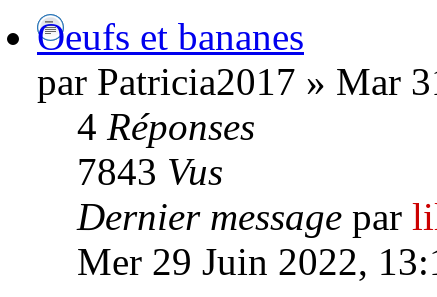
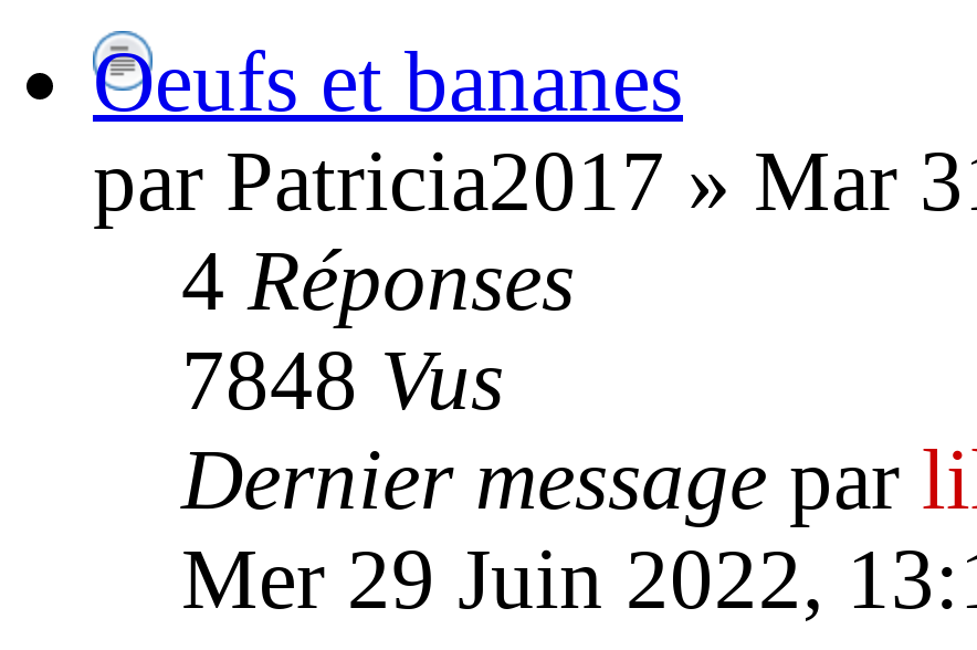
[77,150,223,193] 7843 Vus -> [181,331,504,426] 7848 Vus

